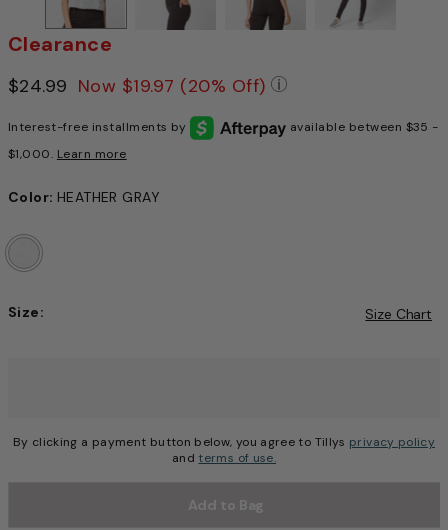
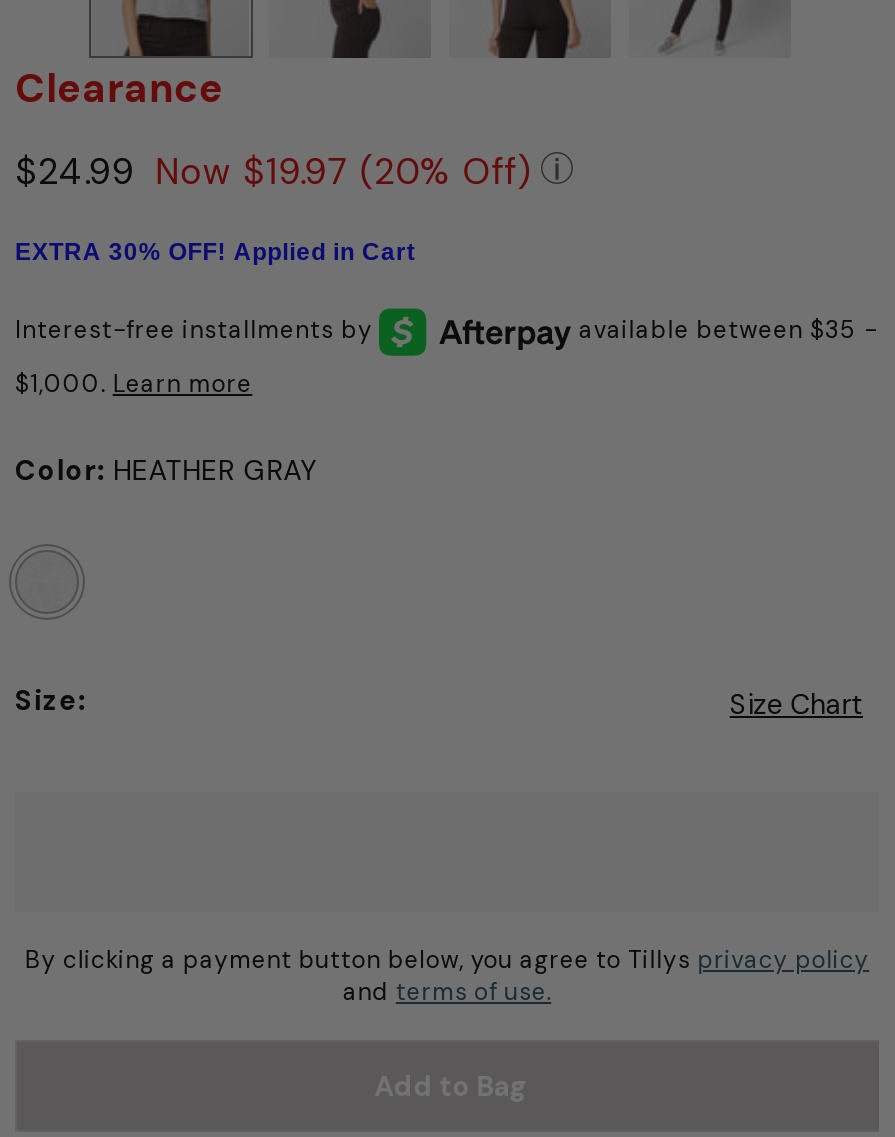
none -> [15,237,416,265] EXTRA 30% OFF! Applied in Cart

